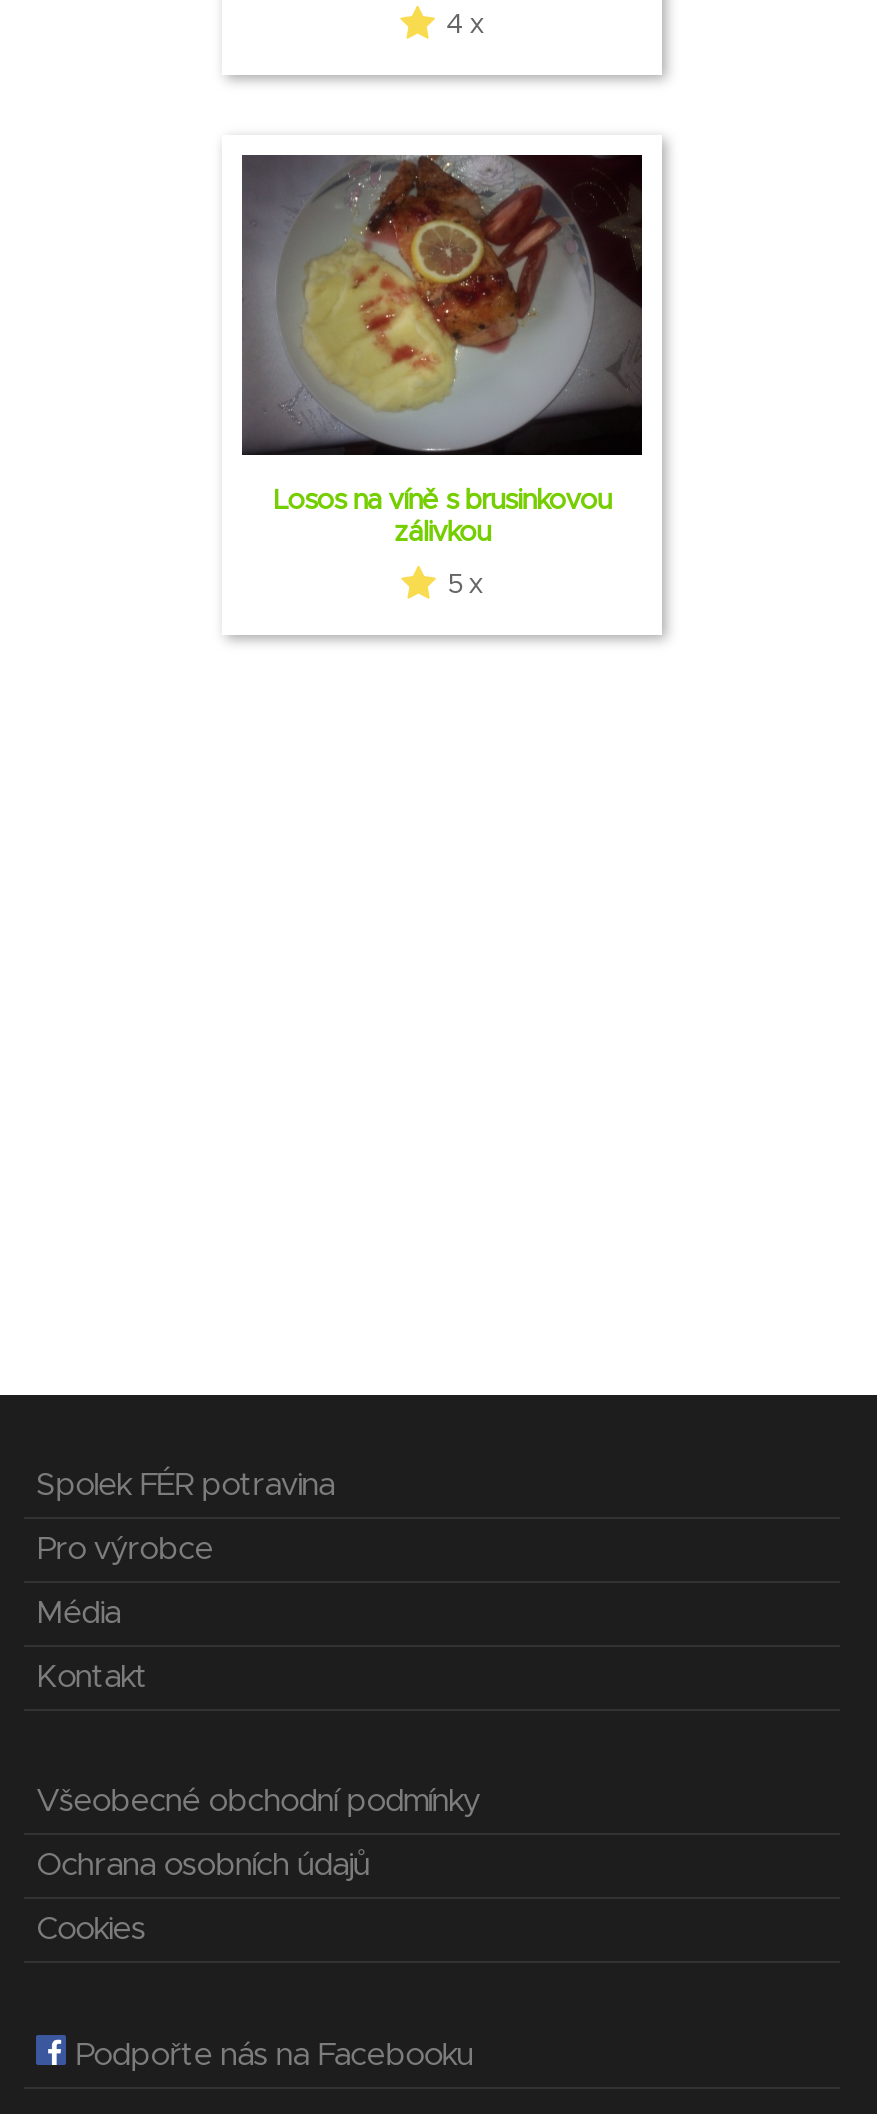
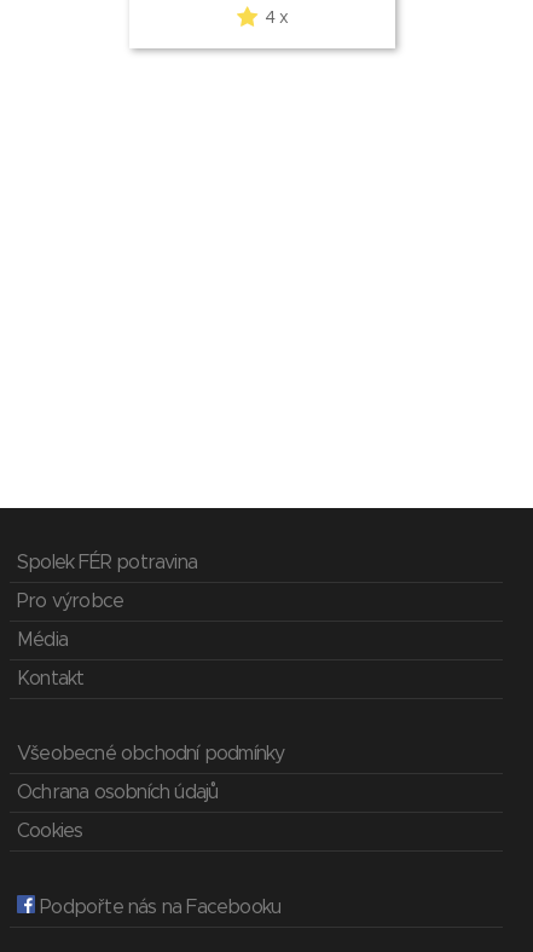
[240,153,644,599] [image] | Losos na víně s brusinkovou | zálivkou | 5 x -> none

